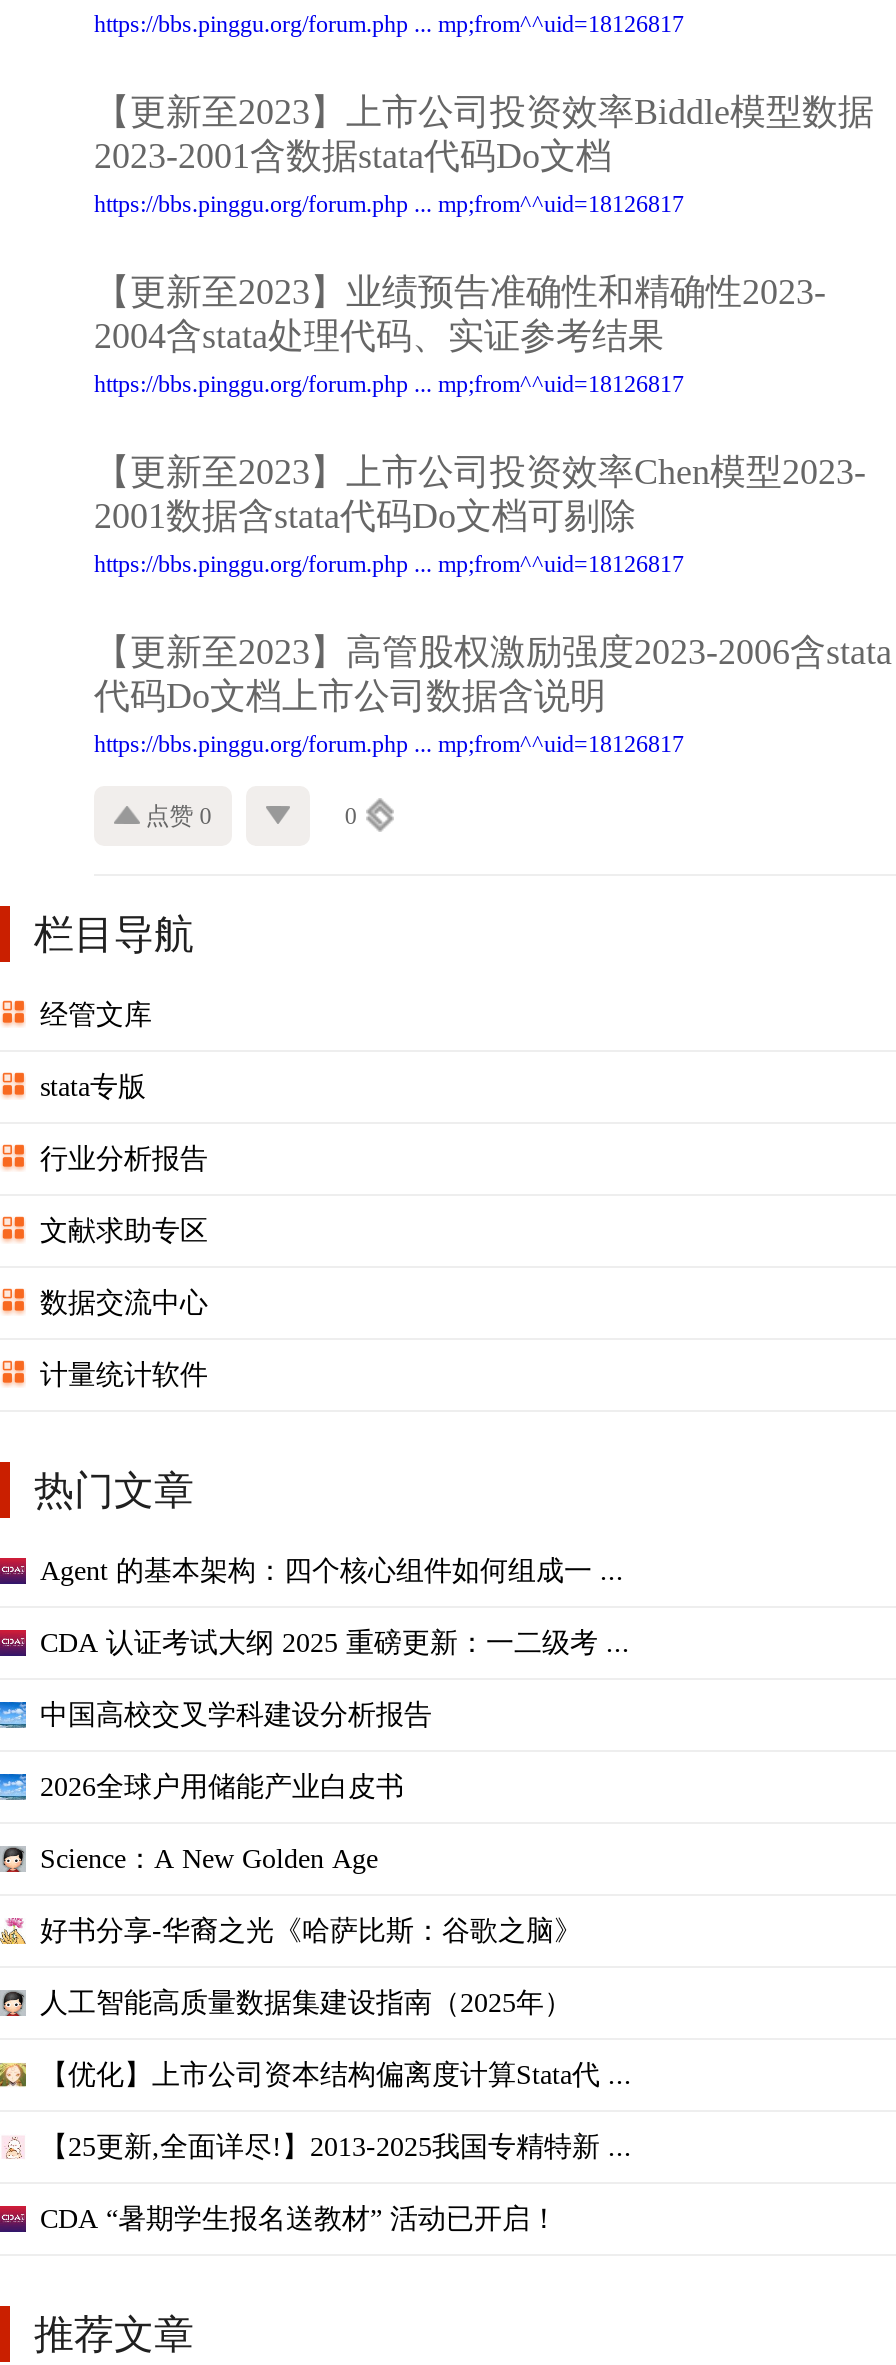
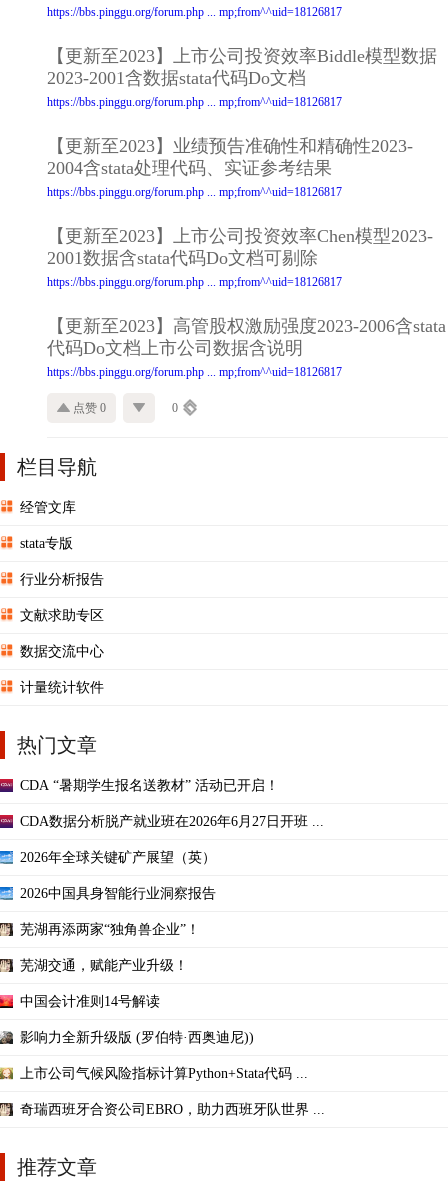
[40,1556,632,2162] Agent 的基本架构：四个核心组件如何组成一 ... | CDA 认证考试大纲 2025 重磅更新：一二级考 ... | 中国高校交叉学科建设分析报告 | 2026全球户用储能产业白皮书 | Science：A New Golden Age | 好书分享-华裔之光《哈萨比斯：谷歌之脑》 | 人工智能高质量数据集建设指南（2025年） | 【优化】上市公司资本结构偏离度计算Stata代 ... | 【25更新,全面详尽!】2013-2025我国专精特新 ... -> none
moved [40,2204,558,2234] -> [20,778,279,793]: CDA “暑期学生报名送教材” 活动已开启！
none -> [20,814,325,1117] CDA数据分析脱产就业班在2026年6月27日开班 ... | 2026年全球关键矿产展望（英） | 2026中国具身智能行业洞察报告 | 芜湖再添两家“独角兽企业”！ | 芜湖交通，赋能产业升级！ | 中国会计准则14号解读 | 影响力全新升级版 (罗伯特·西奥迪尼)) | 上市公司气候风险指标计算Python+Stata代码 ... | 奇瑞西班牙合资公司EBRO，助力西班牙队世界 ...

